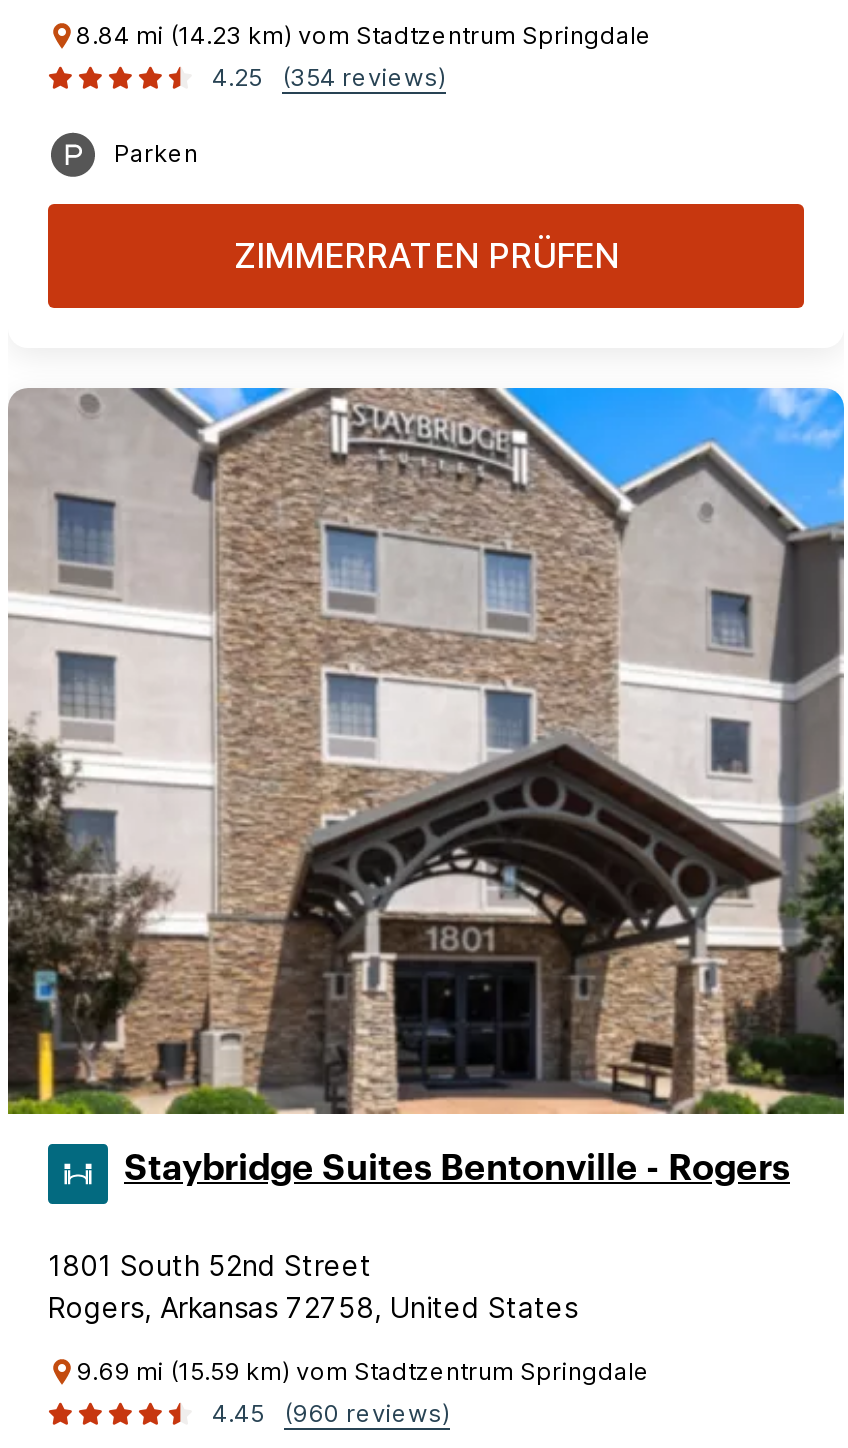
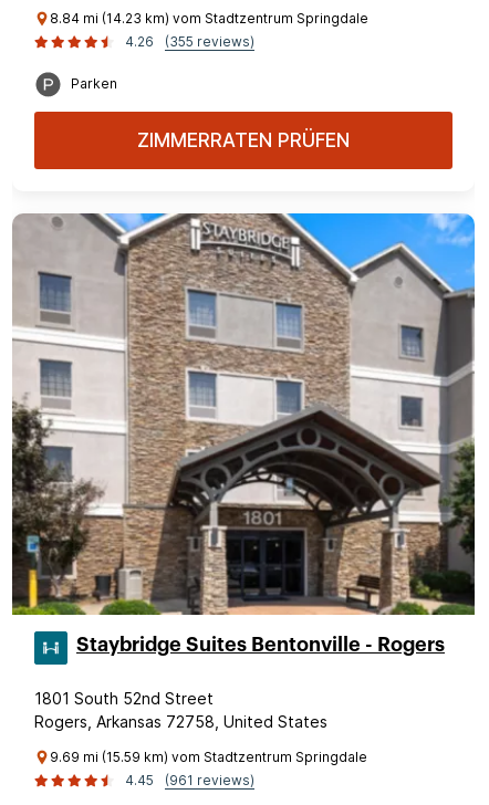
[212,62,262,92] 4.25 -> [125,33,154,50] 4.26
[282,62,446,92] (354 reviews) -> [165,33,254,50] (355 reviews)
[212,1398,450,1428] 4.45 (960 reviews) -> [125,772,254,788] 4.45 (961 reviews)

